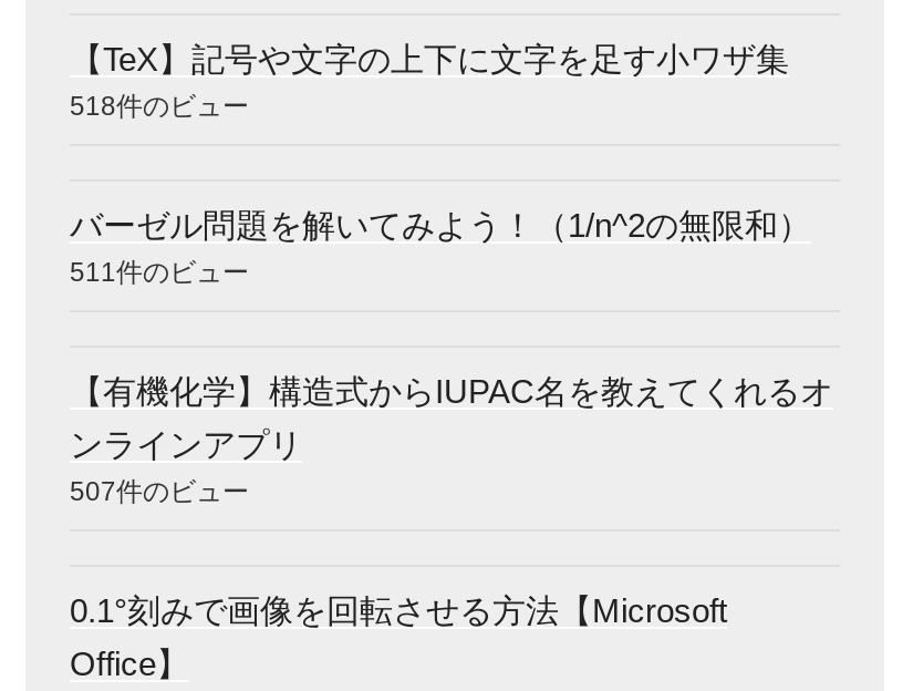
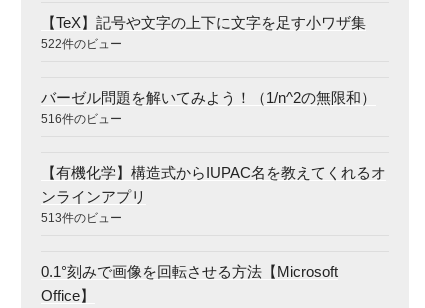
[70,90,249,121] 518件のビュー -> [41,36,122,50] 522件のビュー
[70,256,249,287] 511件のビュー -> [41,111,122,125] 516件のビュー
[70,475,249,506] 507件のビュー -> [41,210,122,224] 513件のビュー

